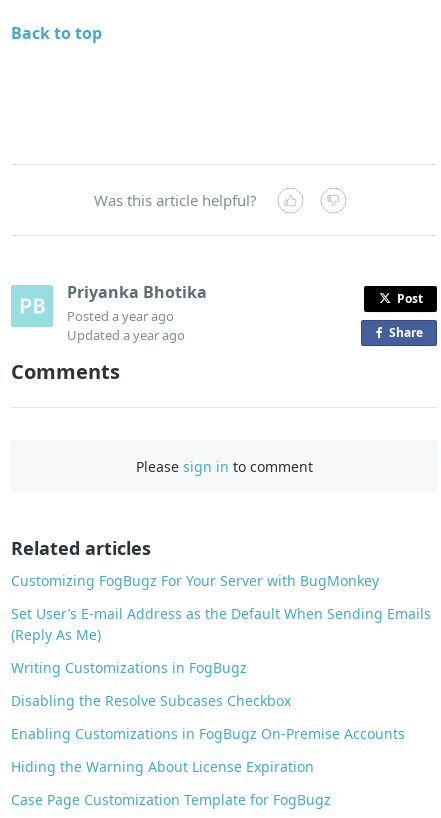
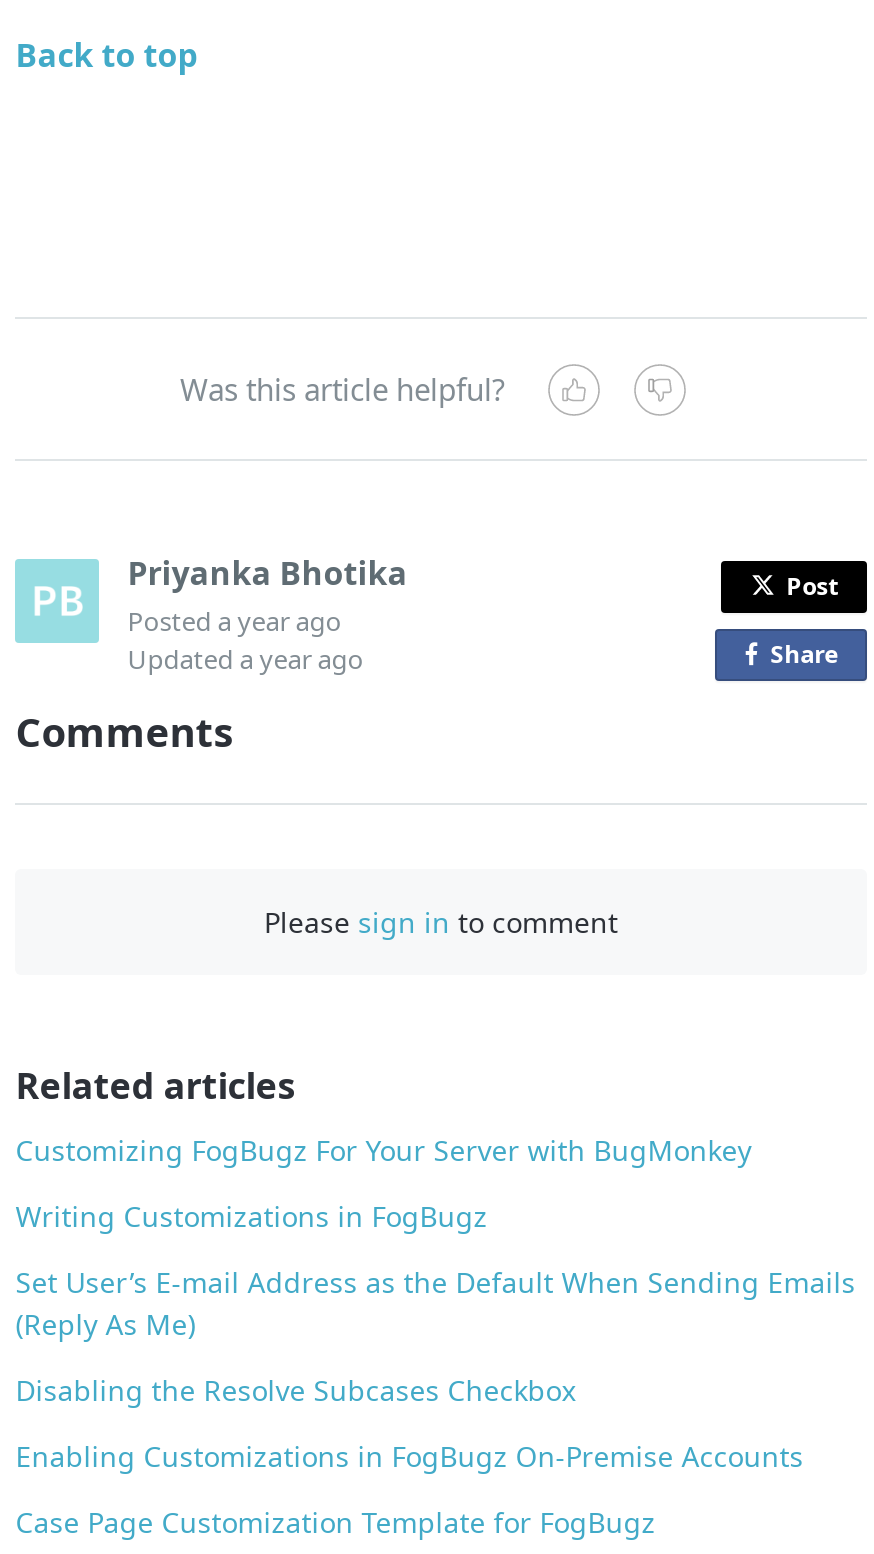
moved [11,604,431,644] -> [15,1263,855,1343]: Set User’s E-mail Address as the Default When Sending Emails | (Reply As Me)
moved [11,658,247,677] -> [15,1197,487,1235]: Writing Customizations in FogBugz
[11,757,314,776] Hiding the Warning About License Expiration -> none

